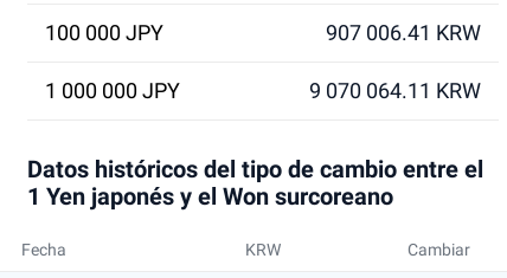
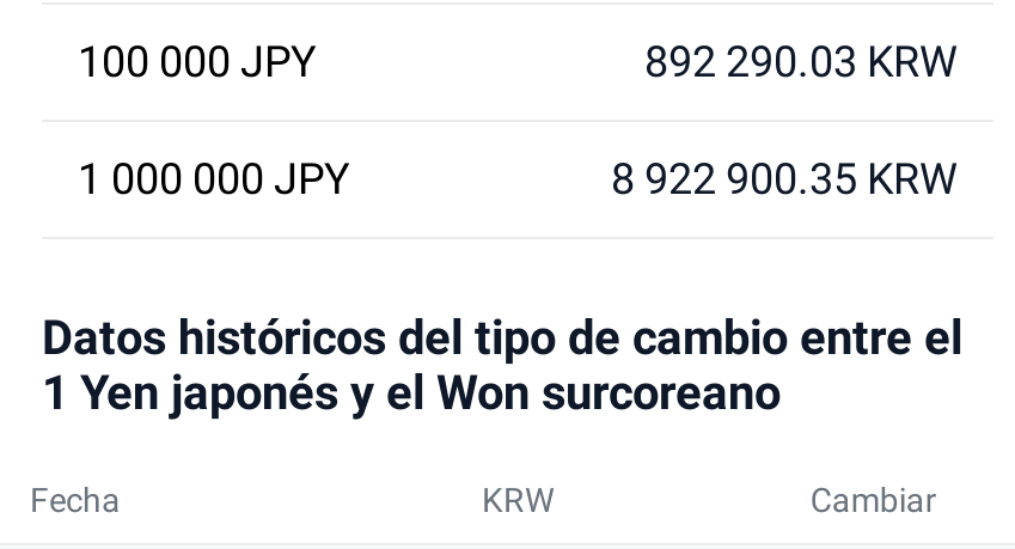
[326,20,481,45] 907 006.41 KRW -> [644,36,958,86] 892 290.03 KRW
[309,78,481,103] 9 070 064.11 KRW -> [611,153,958,203] 8 922 900.35 KRW

